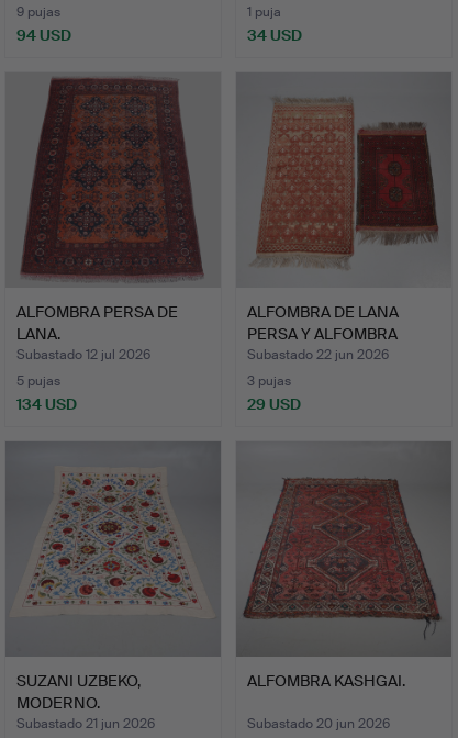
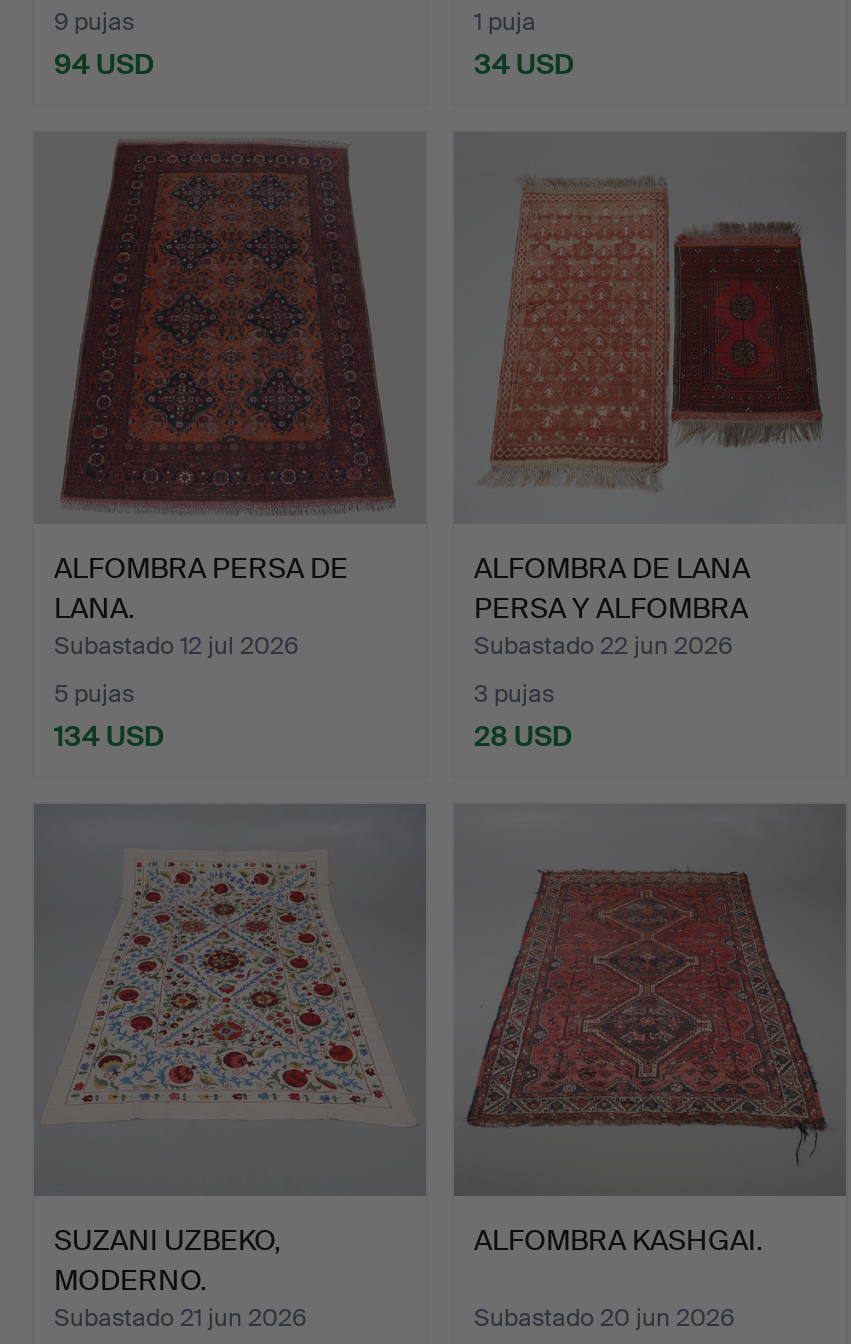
[247,394,301,414] 29 USD -> [474,717,572,753] 28 USD

